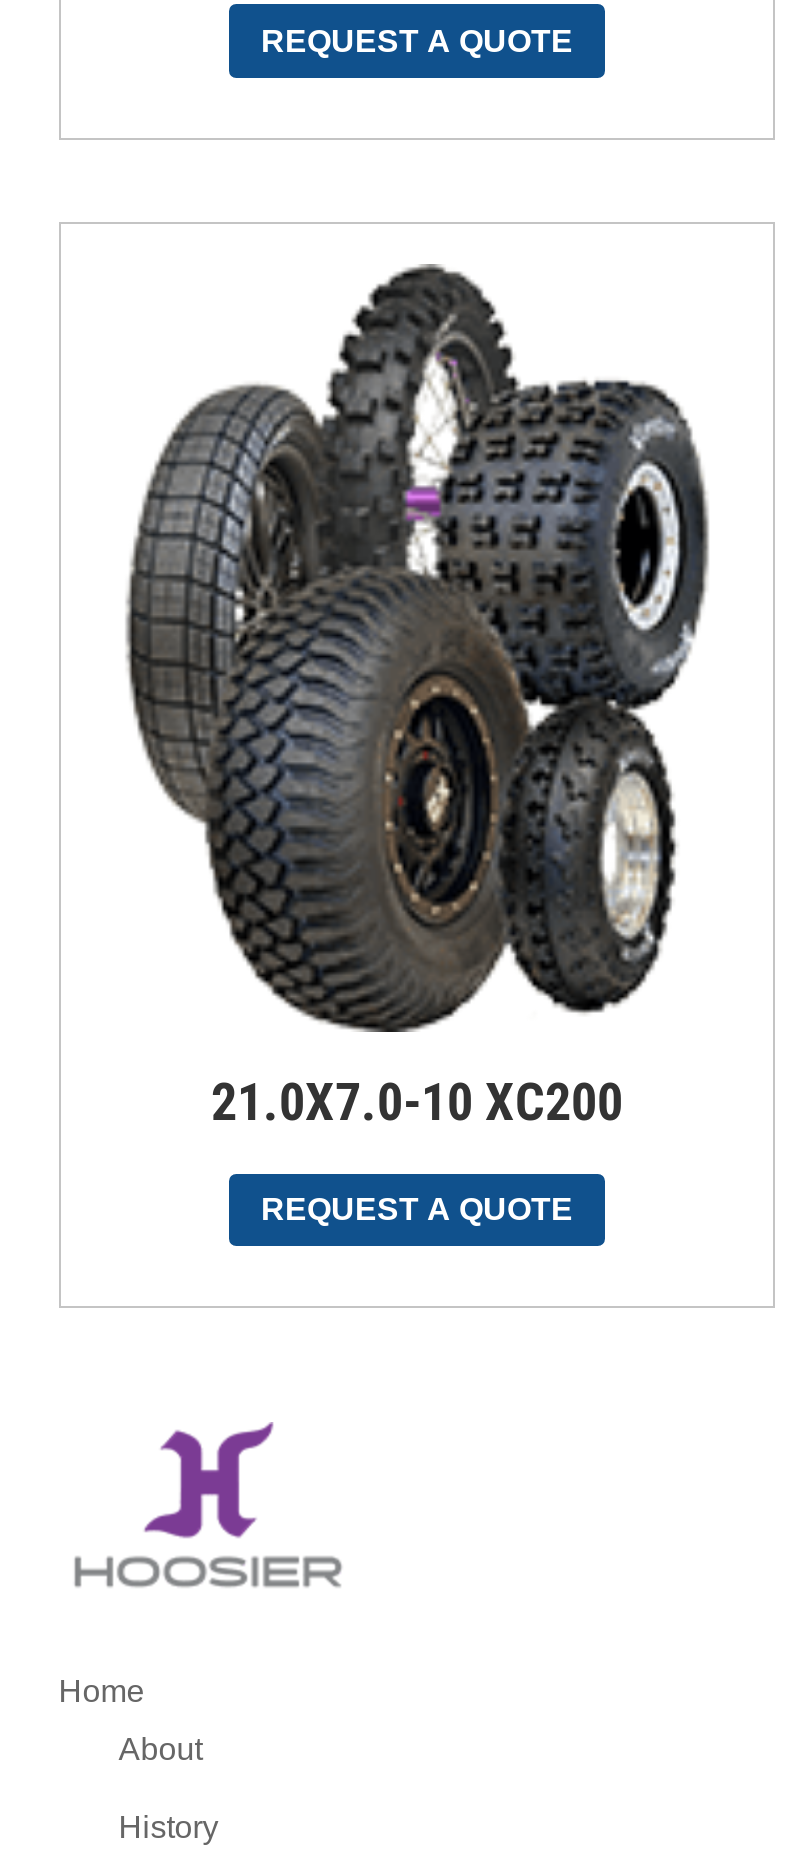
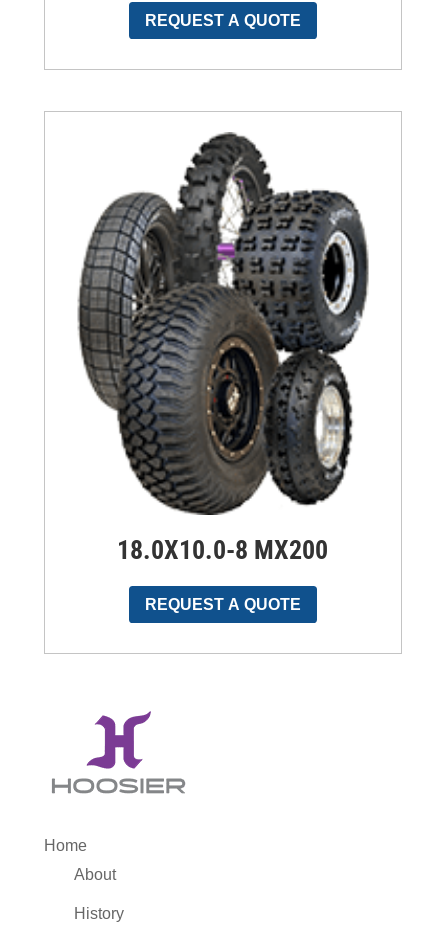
[211,1071,623,1131] 21.0X7.0-10 XC200 -> [117,535,328,565] 18.0X10.0-8 MX200

